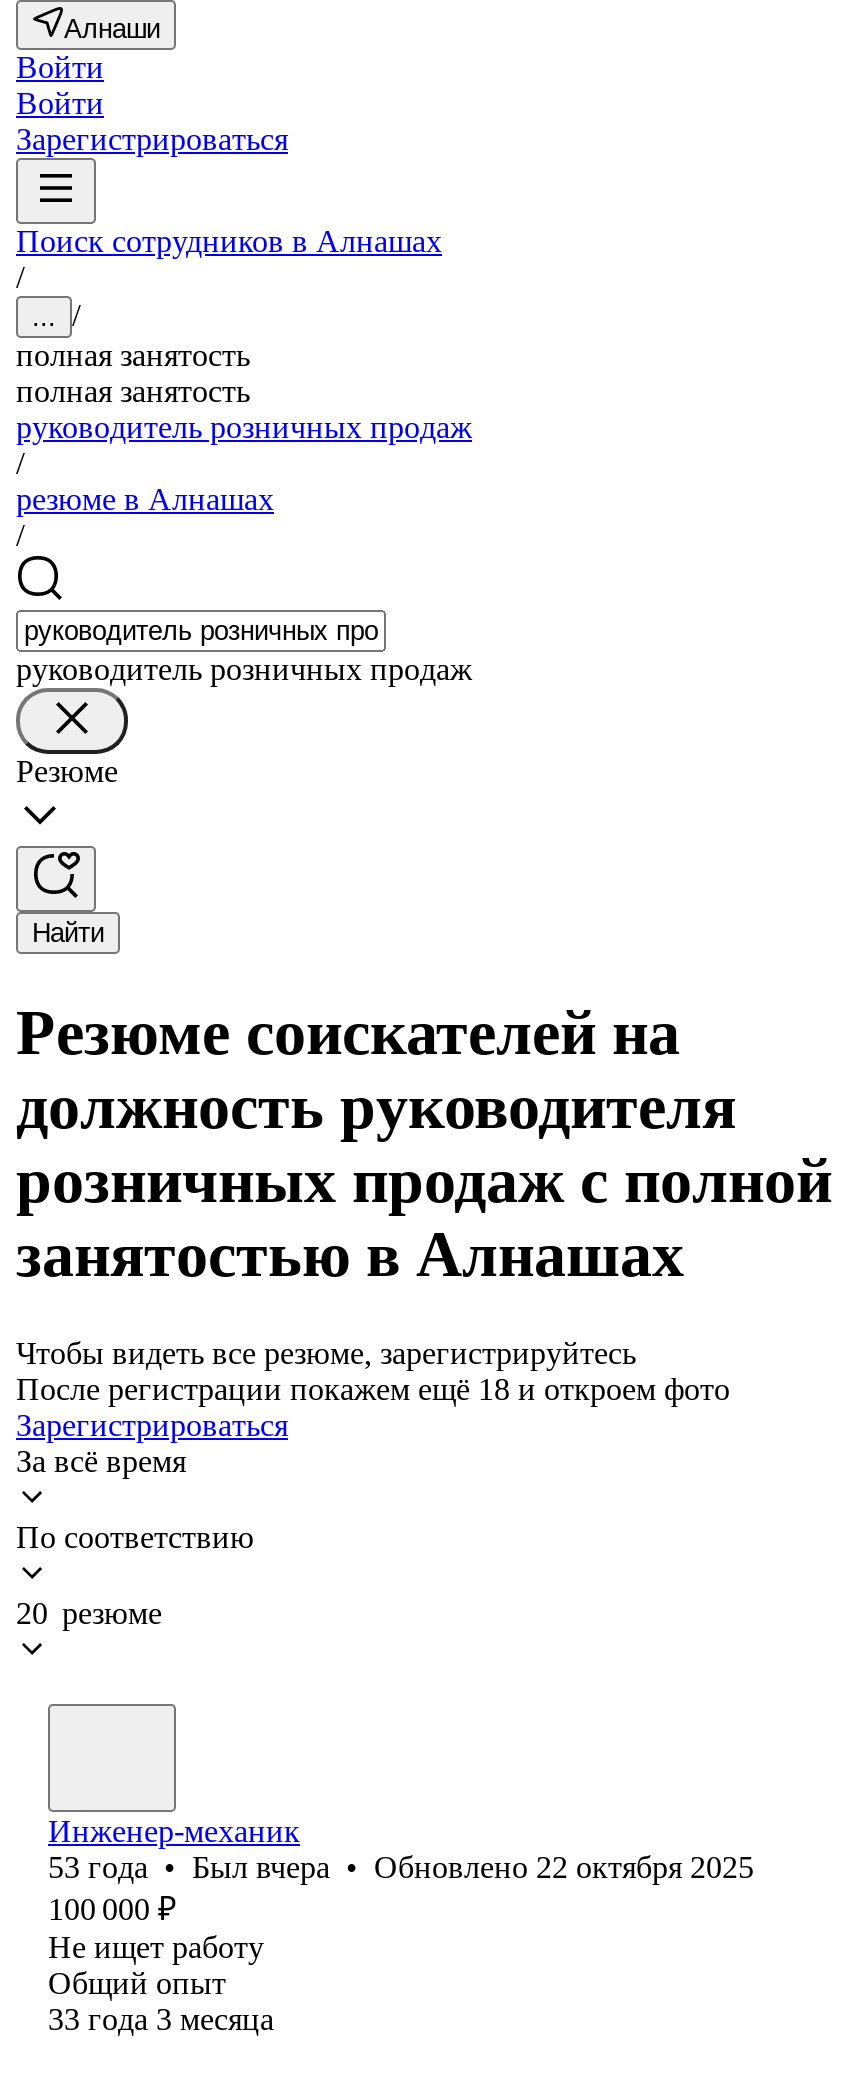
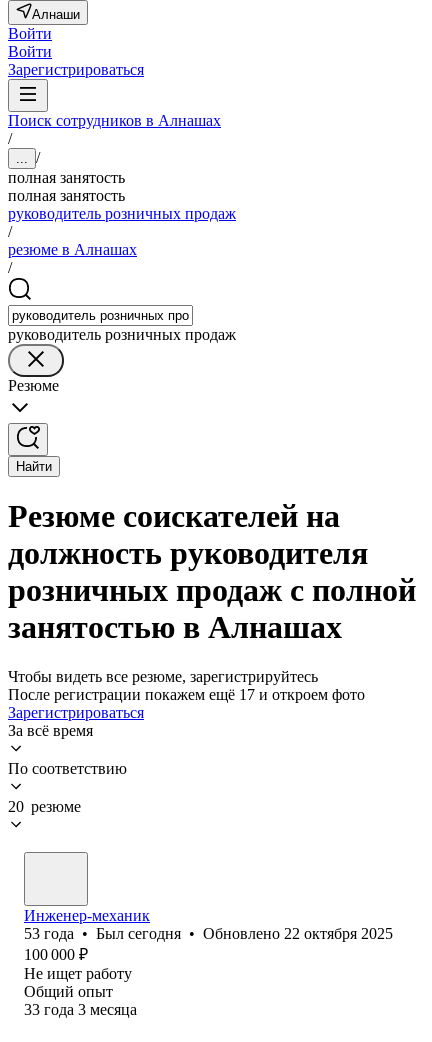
[16,1372,730,1406] После регистрации покажем ещё 18 и откроем фото -> [8,686,365,703] После регистрации покажем ещё 17 и откроем фото
[48,1850,754,1884] 53 года • Был вчера • Обновлено 22 октября 2025 -> [24,925,393,942] 53 года • Был сегодня • Обновлено 22 октября 2025

